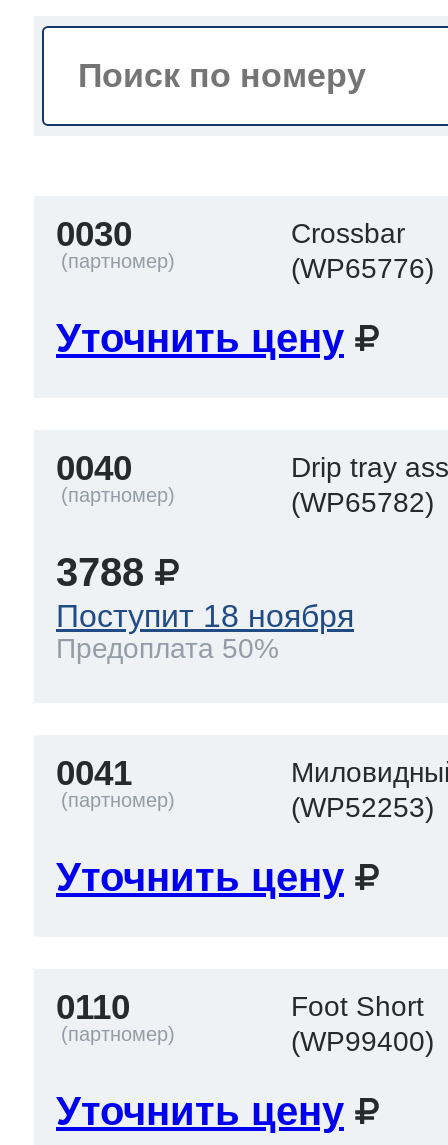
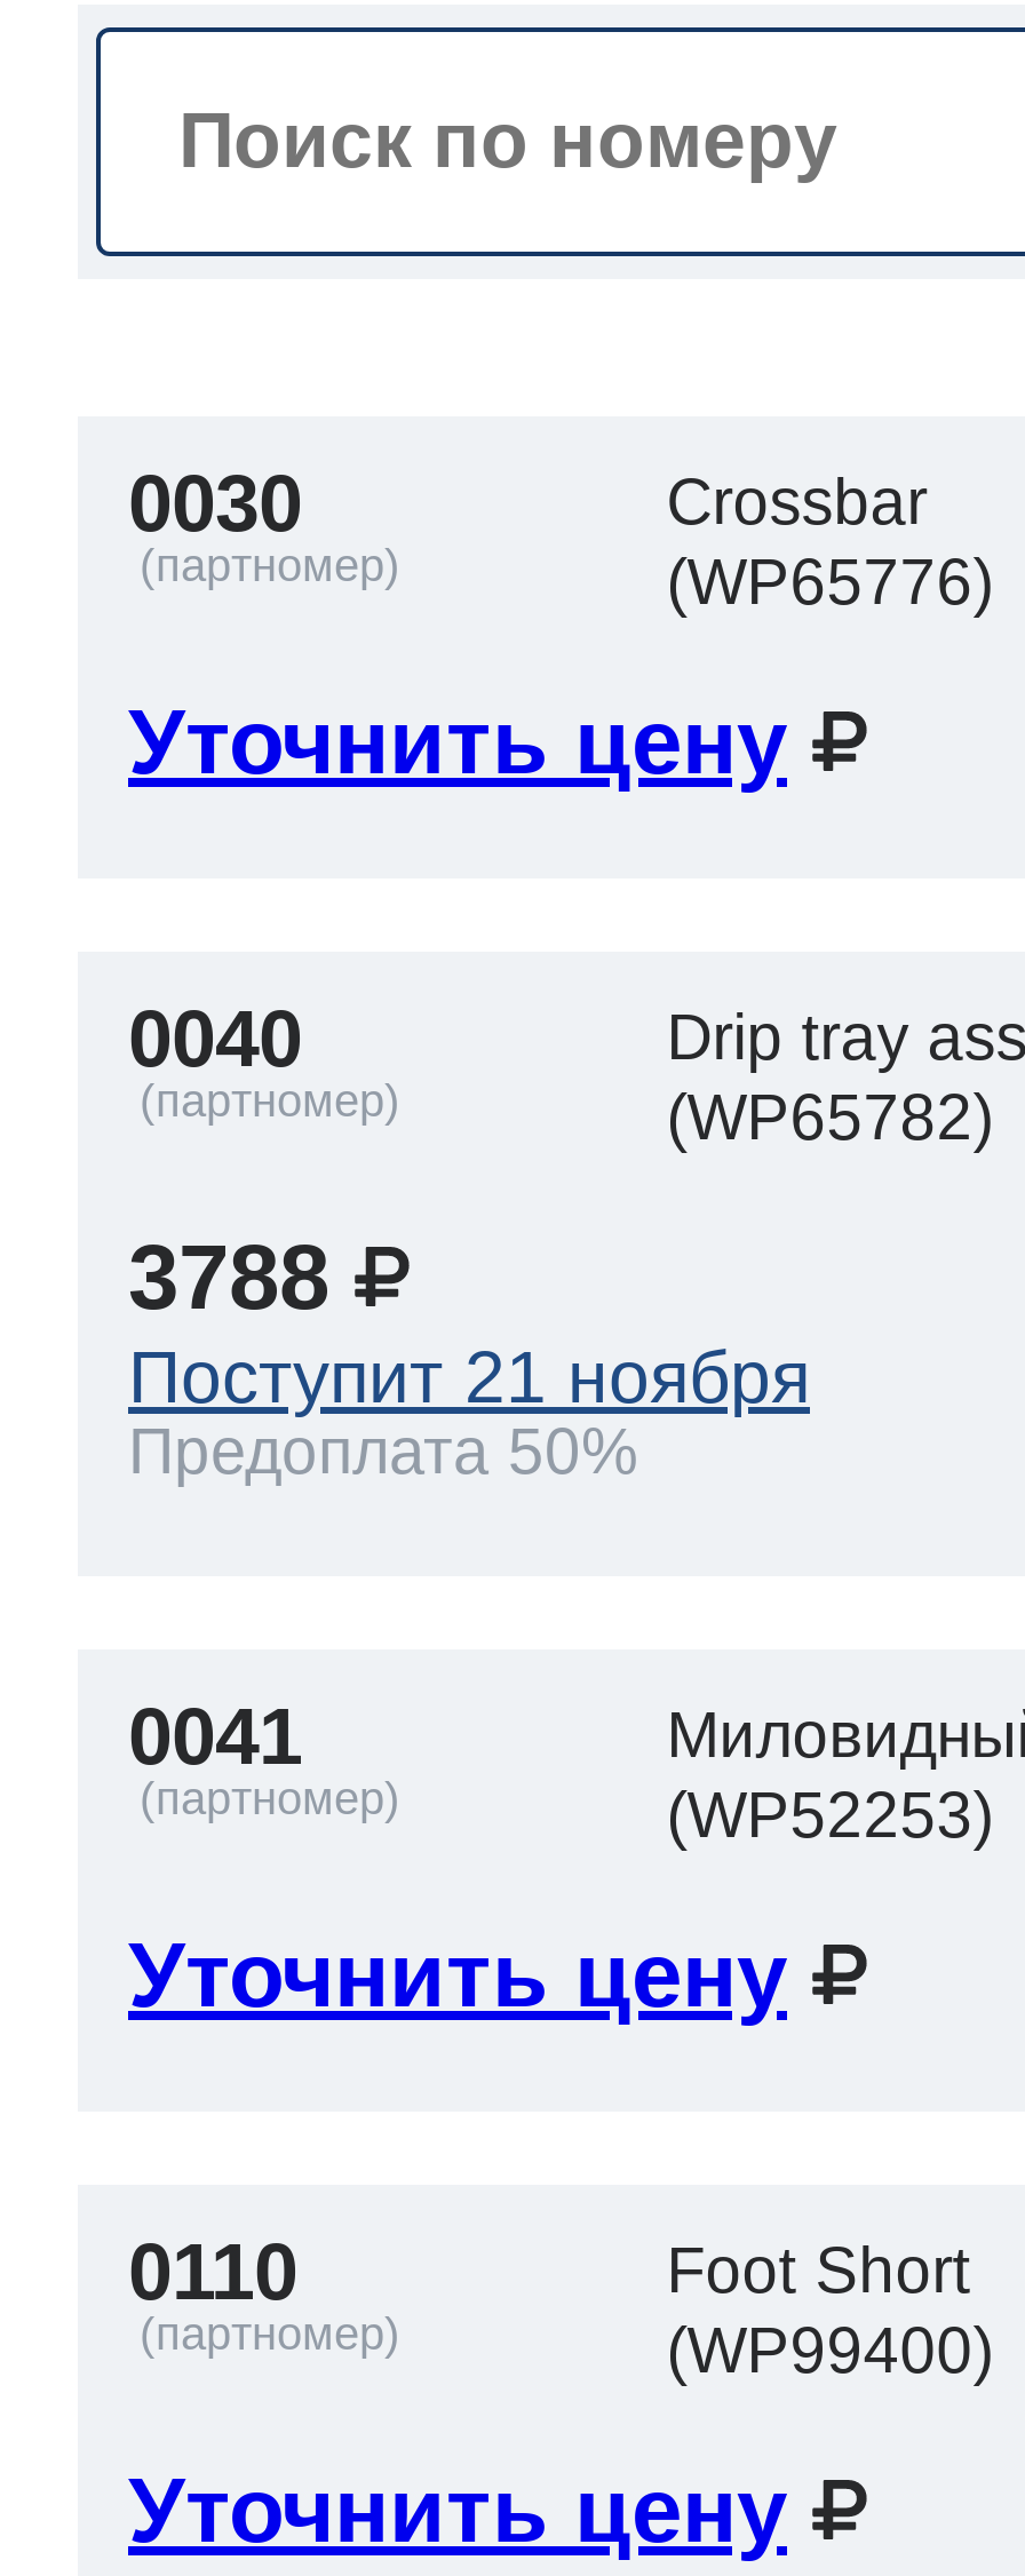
[56,598,354,634] Поступит 18 ноября -> [128,1336,810,1418] Поступит 21 ноября

